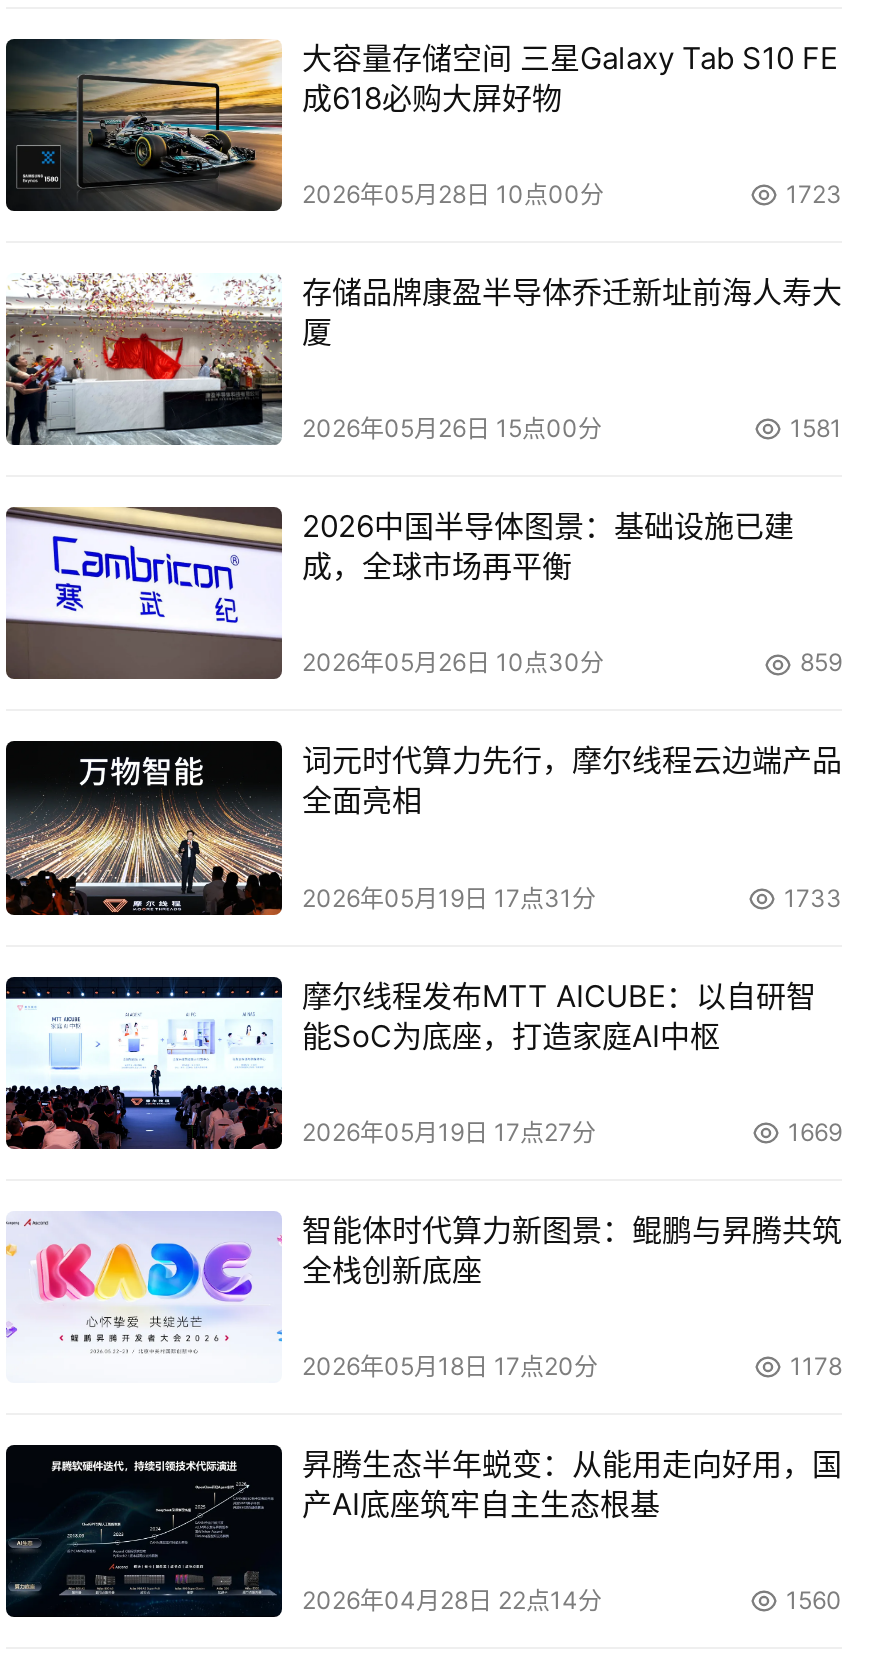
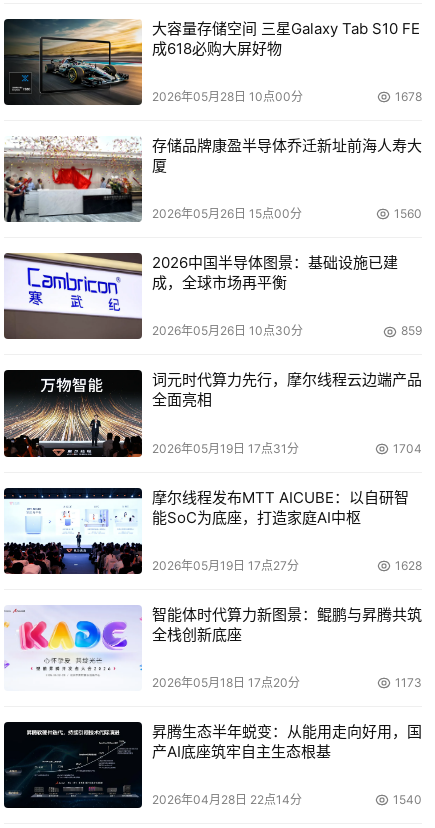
[786,179,842,209] 1723 -> [395,89,422,104] 1678
[790,413,842,443] 1581 -> [394,206,422,221] 1560
[784,882,842,912] 1733 -> [393,441,422,456] 1704
[788,1117,842,1147] 1669 -> [395,558,422,573] 1628
[790,1351,842,1381] 1178 -> [395,675,422,690] 1173
[786,1585,842,1615] 1560 -> [393,792,422,807] 1540

